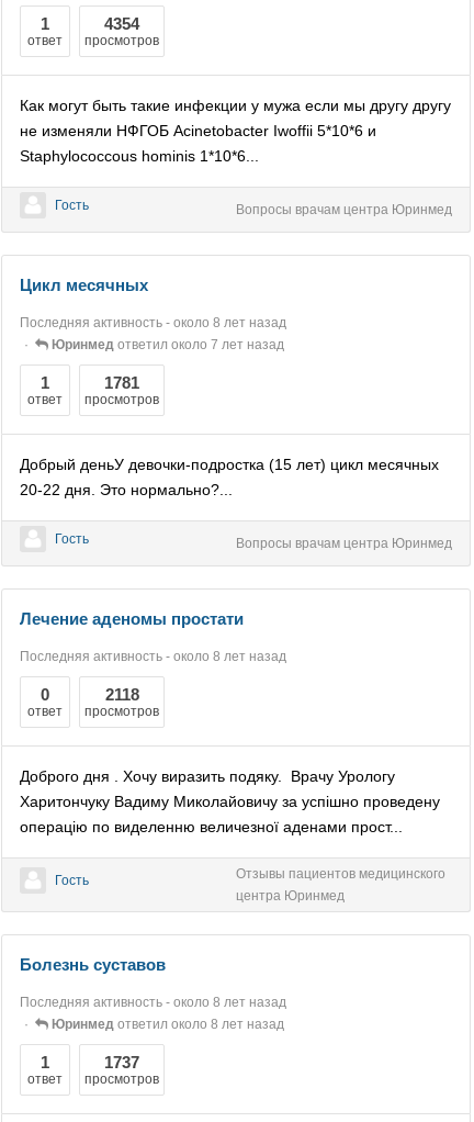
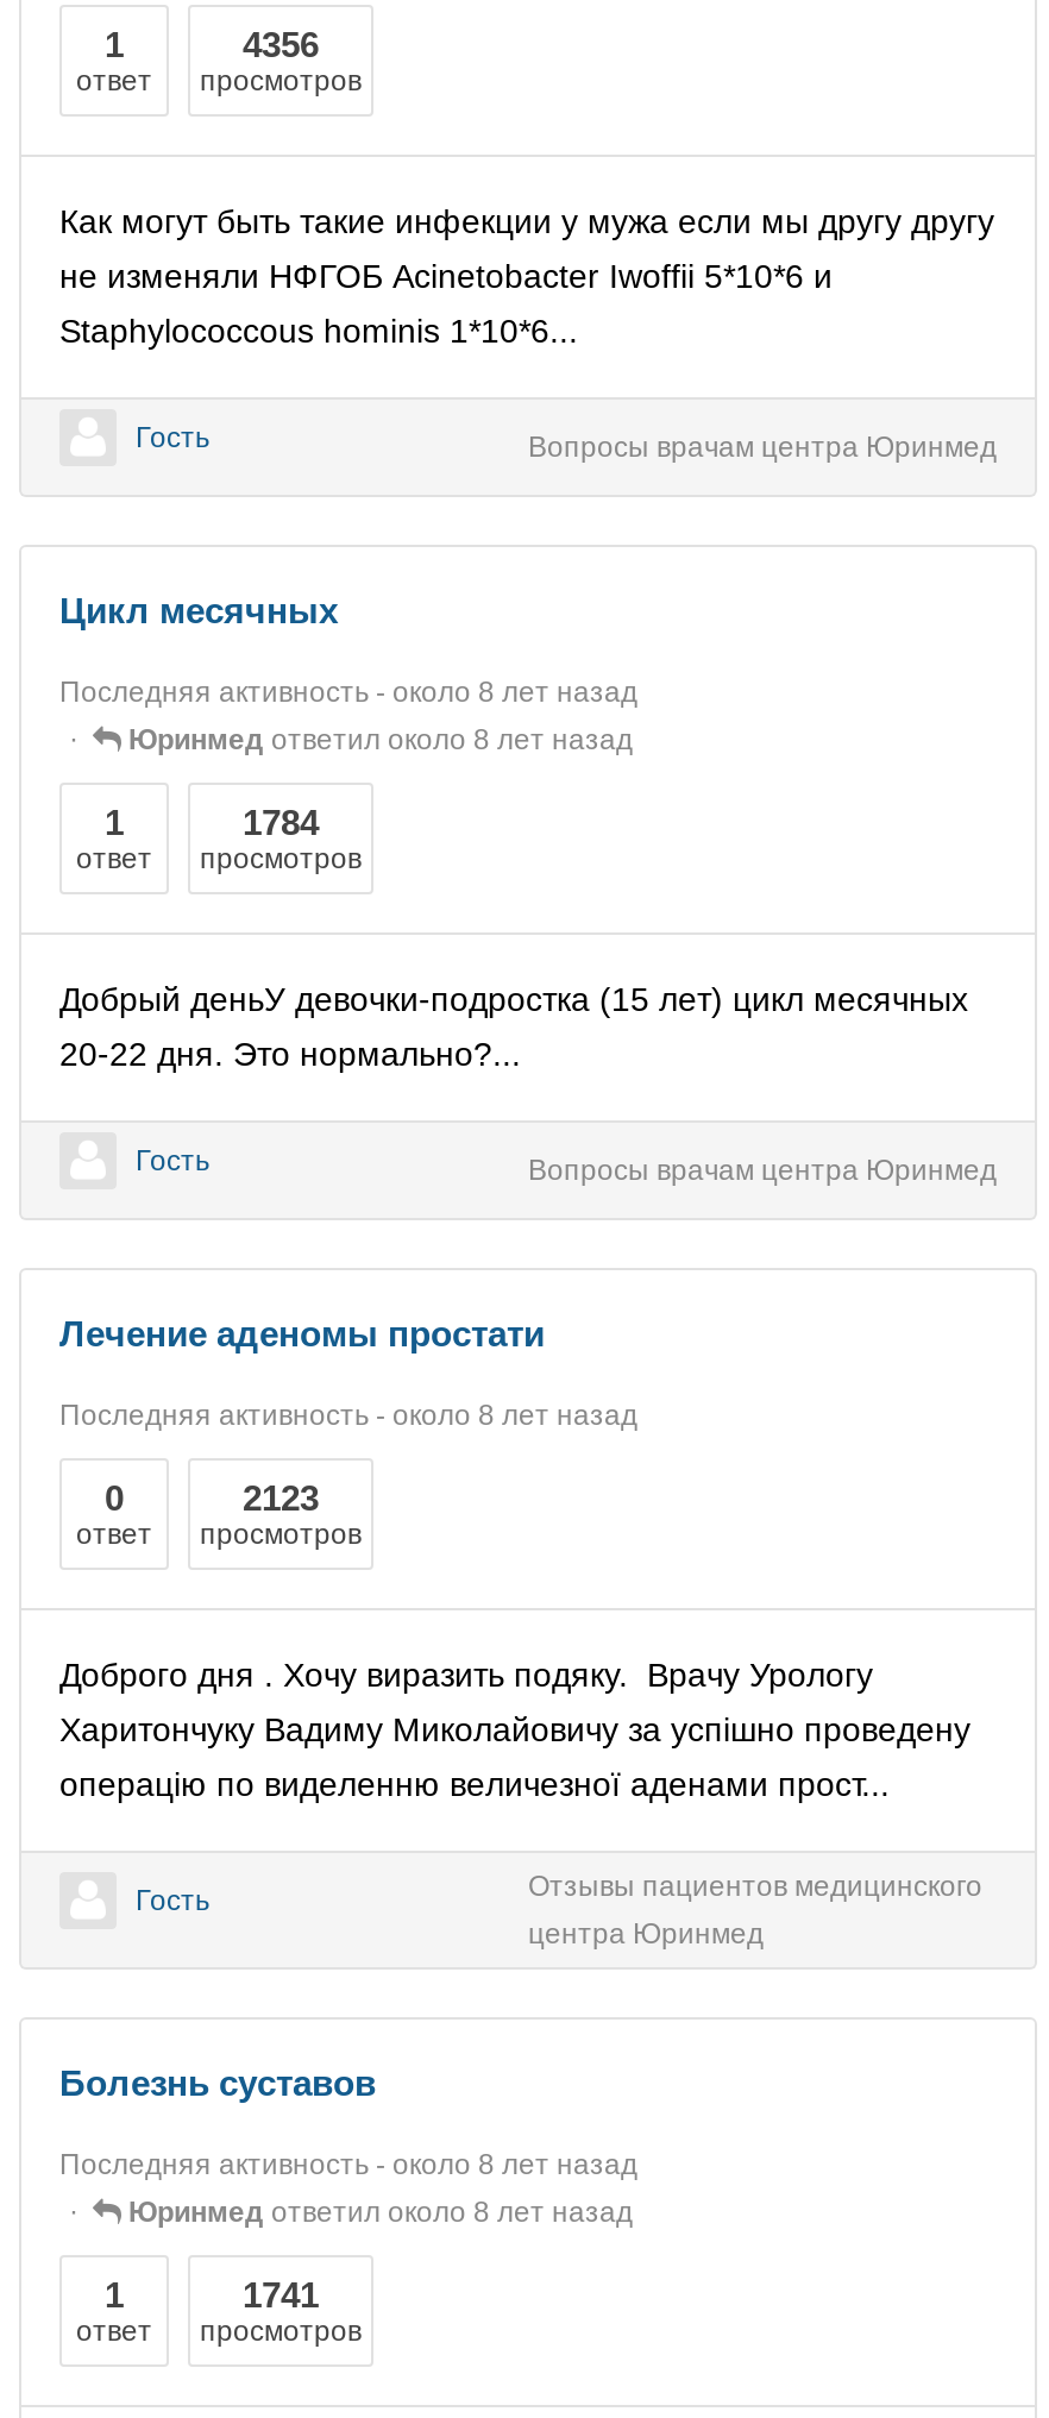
[104,14,139,33] 4354 -> [243,24,319,64] 4356
[52,337,284,352] Юринмед ответил около 7 лет назад -> [128,723,633,756] Юринмед ответил около 8 лет назад
[104,373,139,392] 1781 -> [243,802,319,842] 1784
[105,685,139,704] 2118 -> [243,1477,319,1518] 2123
[104,1053,139,1071] 1737 -> [243,2274,319,2315] 1741

